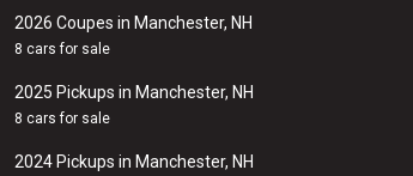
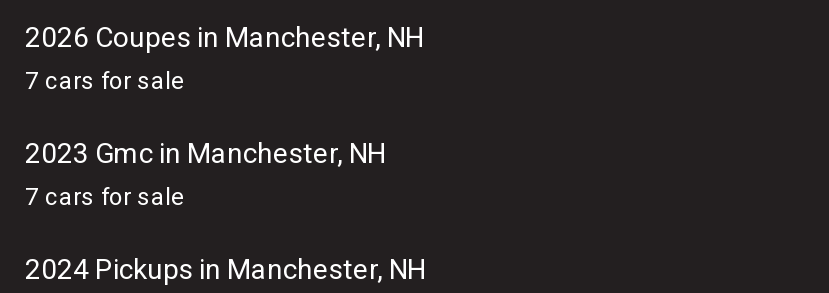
[14,41,110,57] 8 cars for sale -> [25,67,185,95] 7 cars for sale
[14,83,254,102] 2025 Pickups in Manchester, NH -> [25,137,385,169] 2023 Gmc in Manchester, NH
[14,110,110,127] 8 cars for sale -> [25,183,185,211] 7 cars for sale

